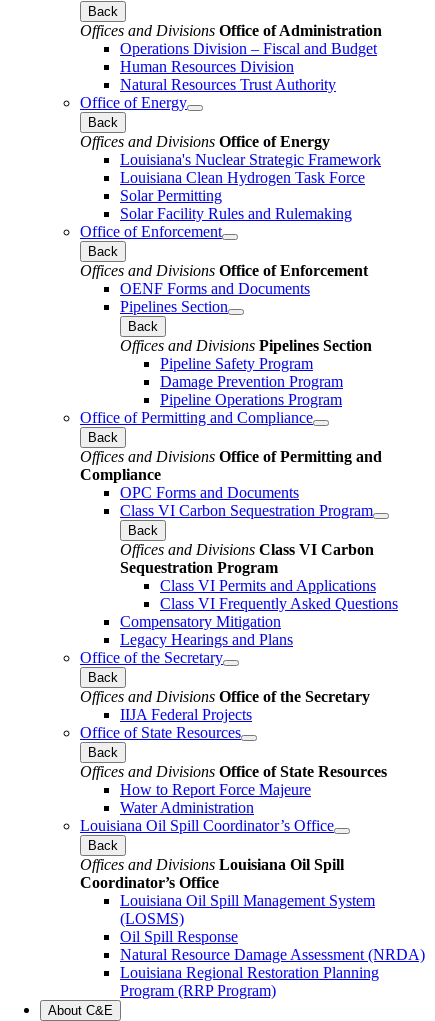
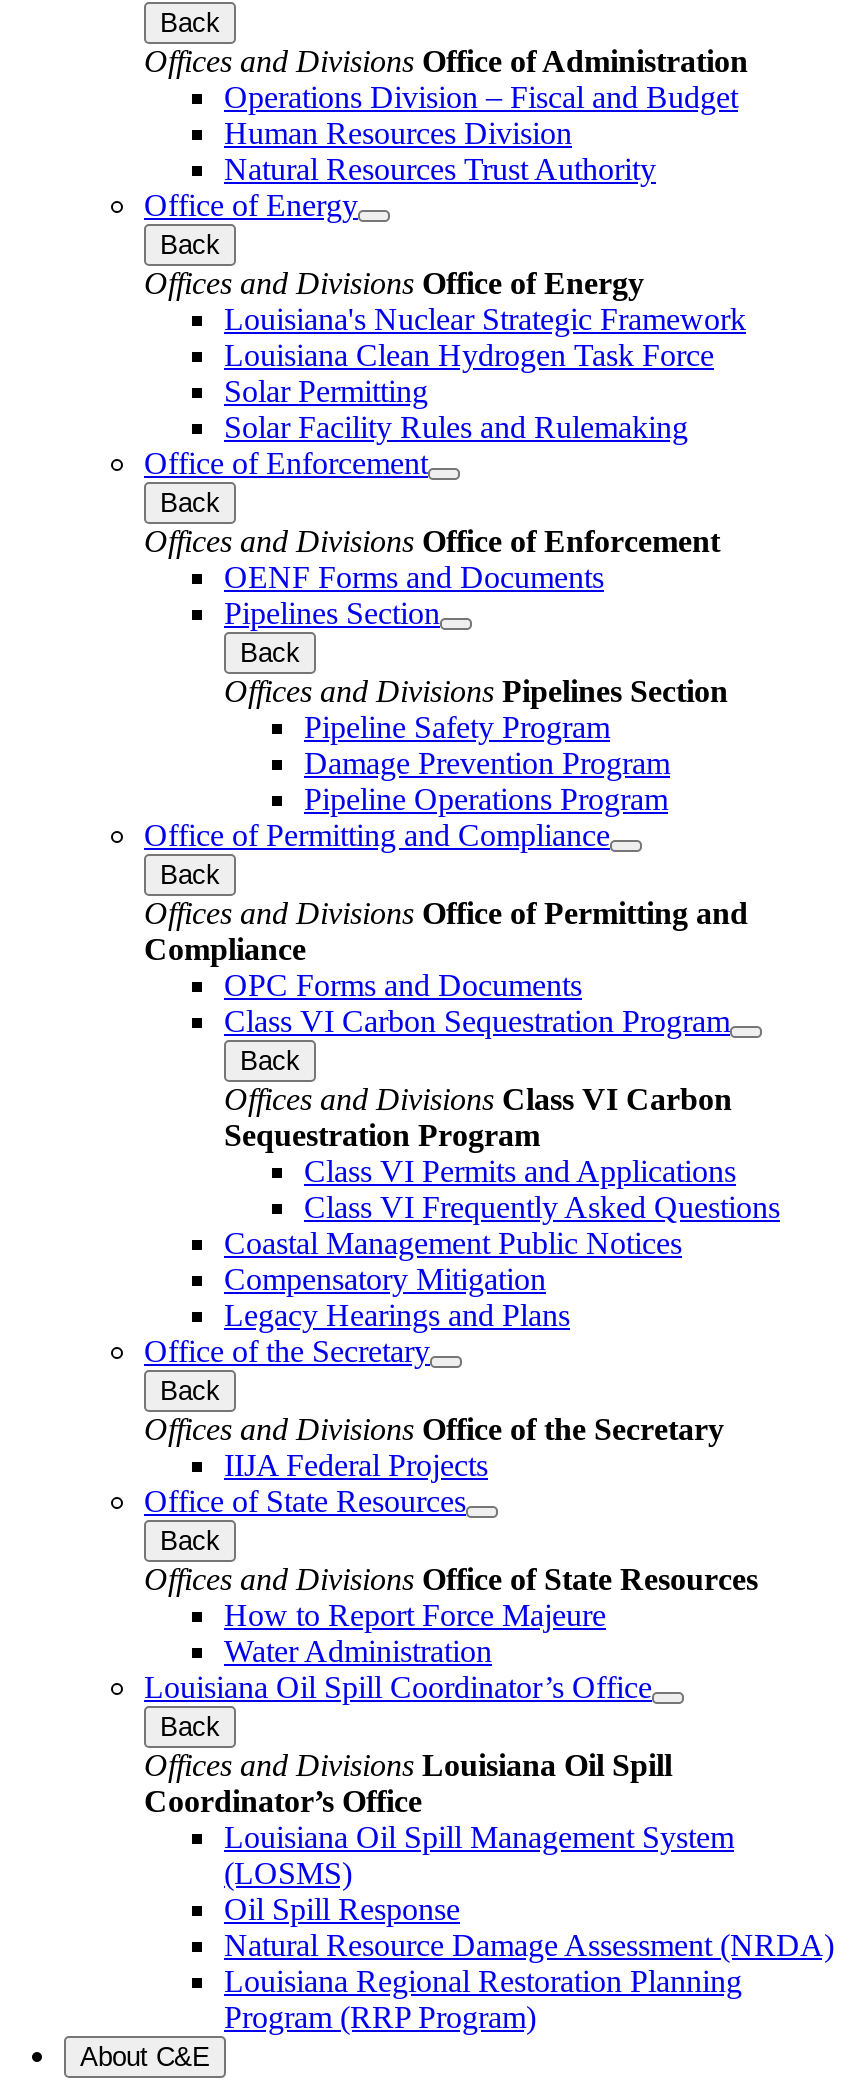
none -> [224,1225,682,1259] Coastal Management Public Notices

